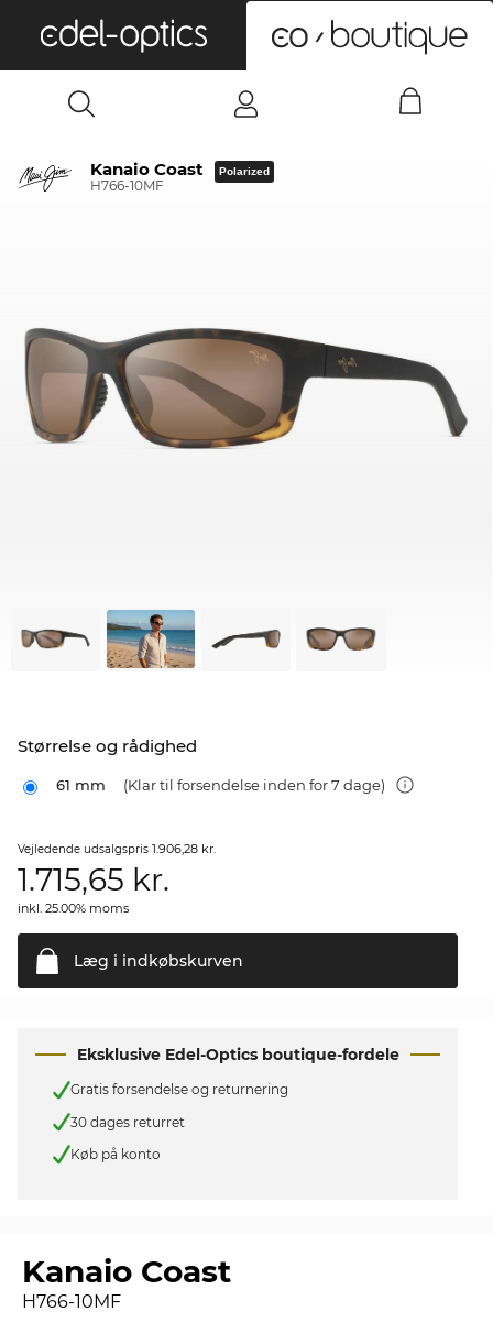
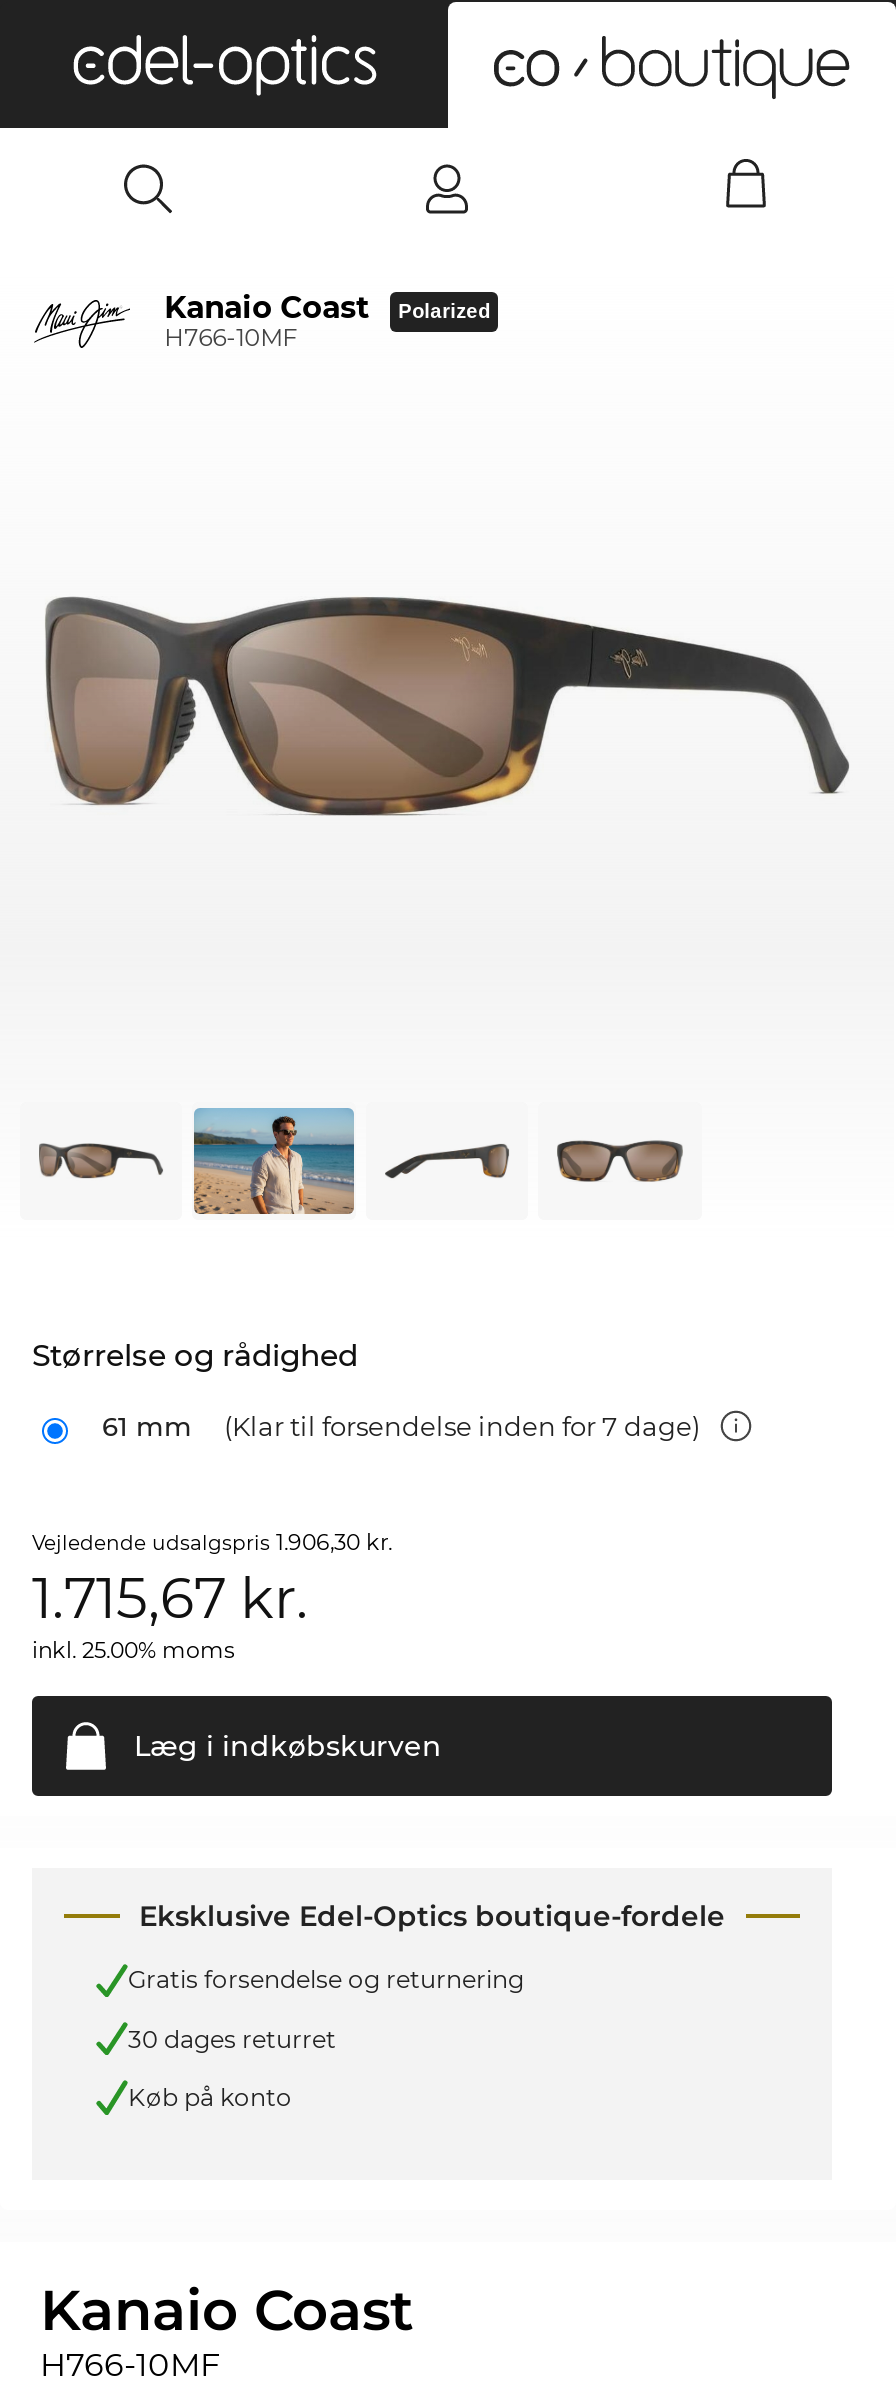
[18,841,216,856] Vejledende udsalgspris 1.906,28 kr. -> [32,1527,392,1555] Vejledende udsalgspris 1.906,30 kr.
[18,860,169,898] 1.715,65 kr. -> [32,1563,308,1631] 1.715,67 kr.

